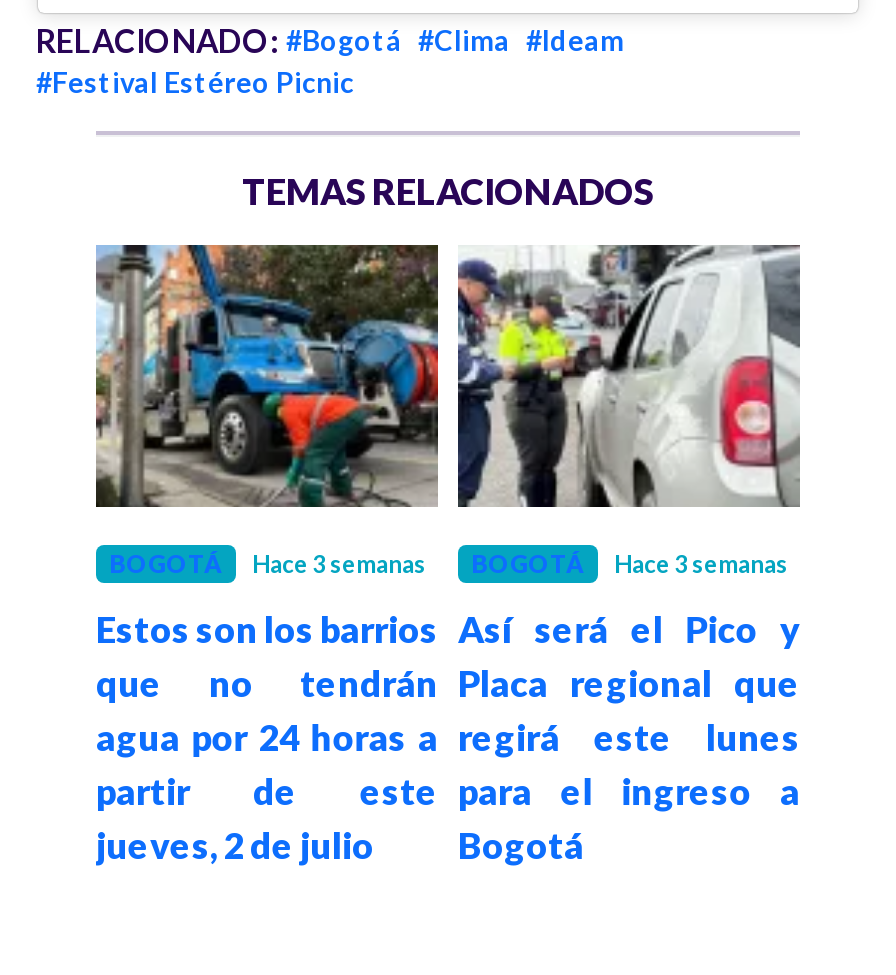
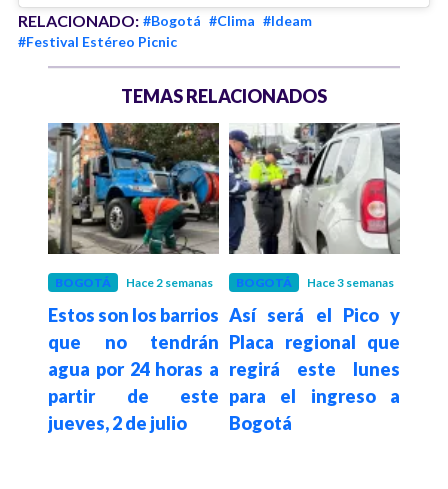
[252,550,426,580] Hace 3 semanas -> [126,275,213,290] Hace 2 semanas

